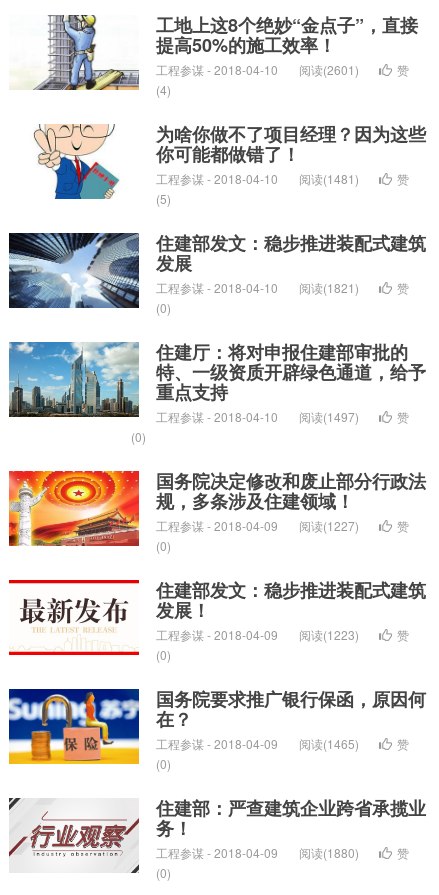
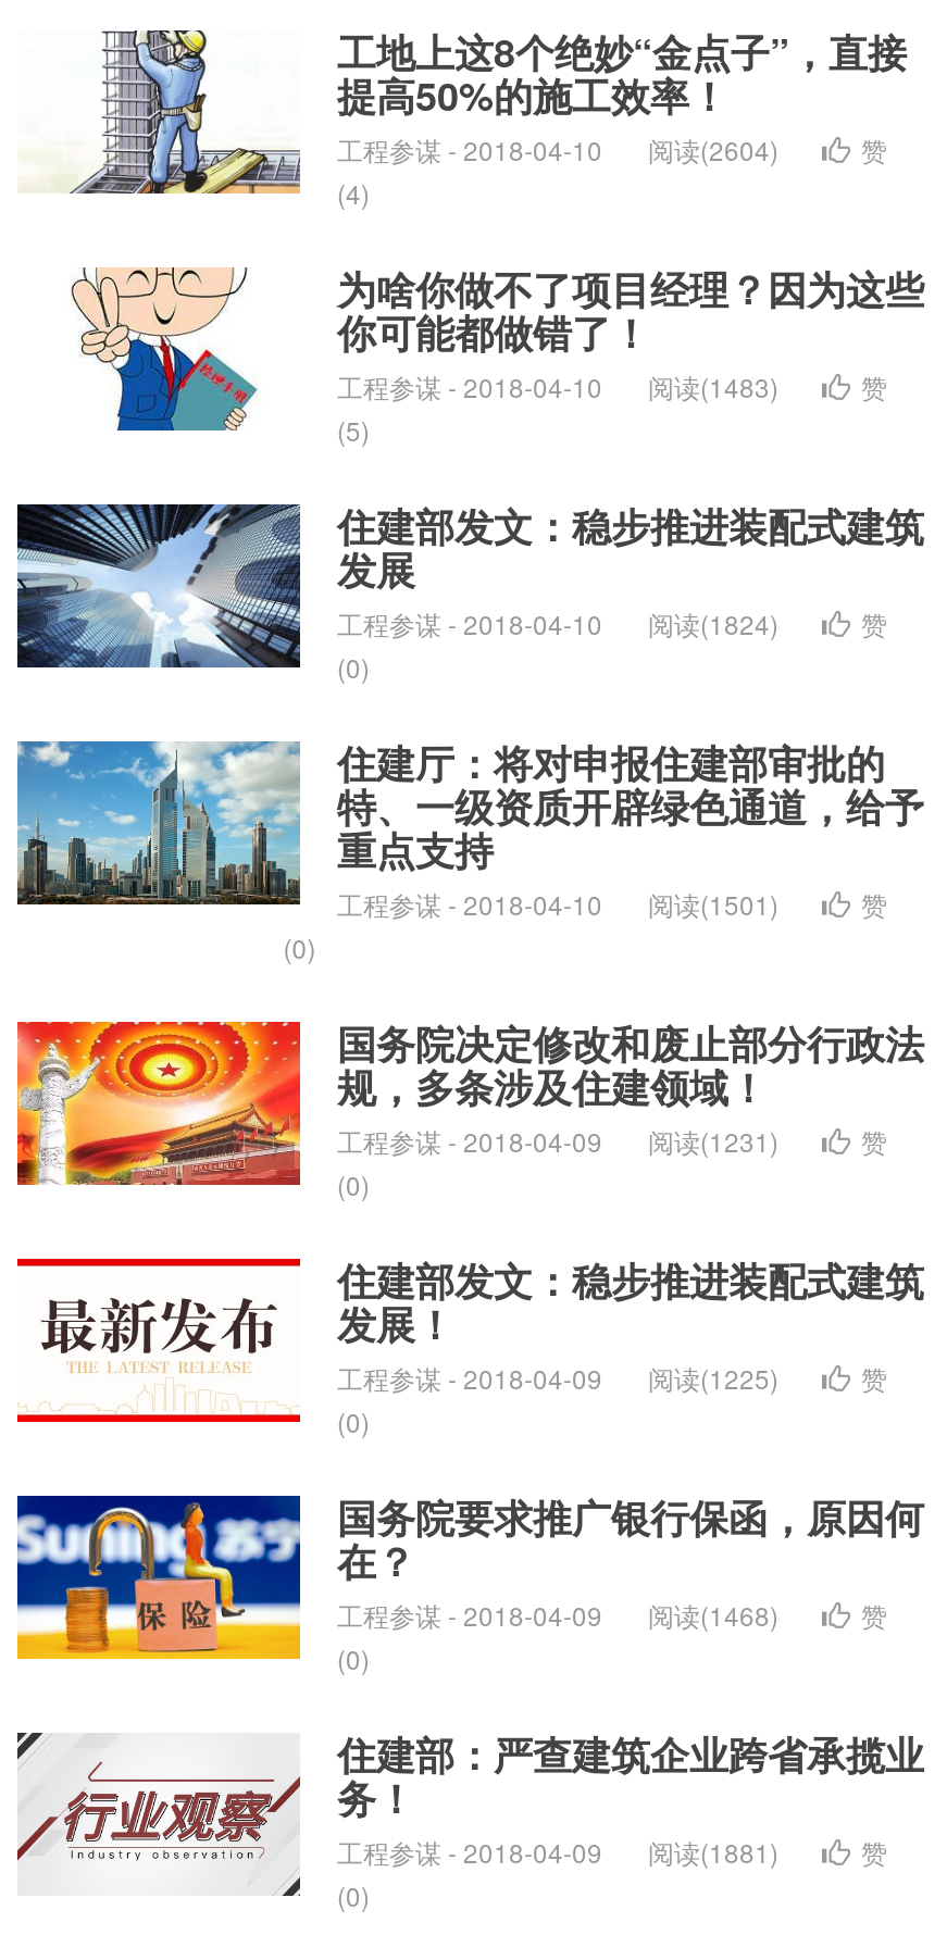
[156,61,359,78] 工程参谋 - 2018-04-10 阅读(2601) -> [337,130,778,167] 工程参谋 - 2018-04-10 阅读(2604)
[156,170,359,187] 工程参谋 - 2018-04-10 阅读(1481) -> [337,367,778,404] 工程参谋 - 2018-04-10 阅读(1483)
[156,279,359,296] 工程参谋 - 2018-04-10 阅读(1821) -> [337,604,778,641] 工程参谋 - 2018-04-10 阅读(1824)
[156,408,359,425] 工程参谋 - 2018-04-10 阅读(1497) -> [337,885,778,922] 工程参谋 - 2018-04-10 阅读(1501)
[156,517,359,534] 工程参谋 - 2018-04-09 阅读(1227) -> [337,1122,778,1159] 工程参谋 - 2018-04-09 阅读(1231)
[156,626,359,643] 工程参谋 - 2018-04-09 阅读(1223) -> [337,1359,778,1396] 工程参谋 - 2018-04-09 阅读(1225)
[156,735,359,752] 工程参谋 - 2018-04-09 阅读(1465) -> [337,1596,778,1633] 工程参谋 - 2018-04-09 阅读(1468)
[156,844,359,861] 工程参谋 - 2018-04-09 阅读(1880) -> [337,1833,778,1870] 工程参谋 - 2018-04-09 阅读(1881)

